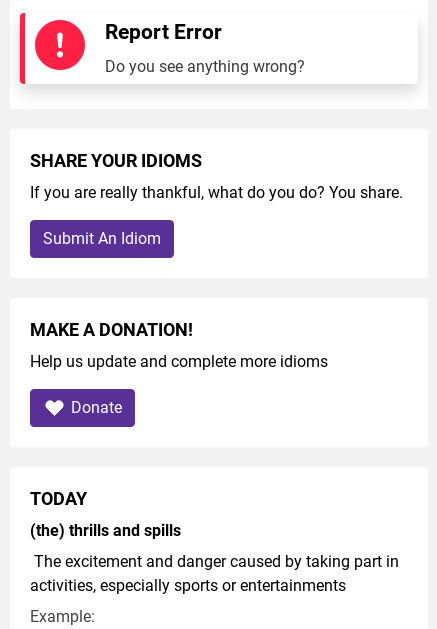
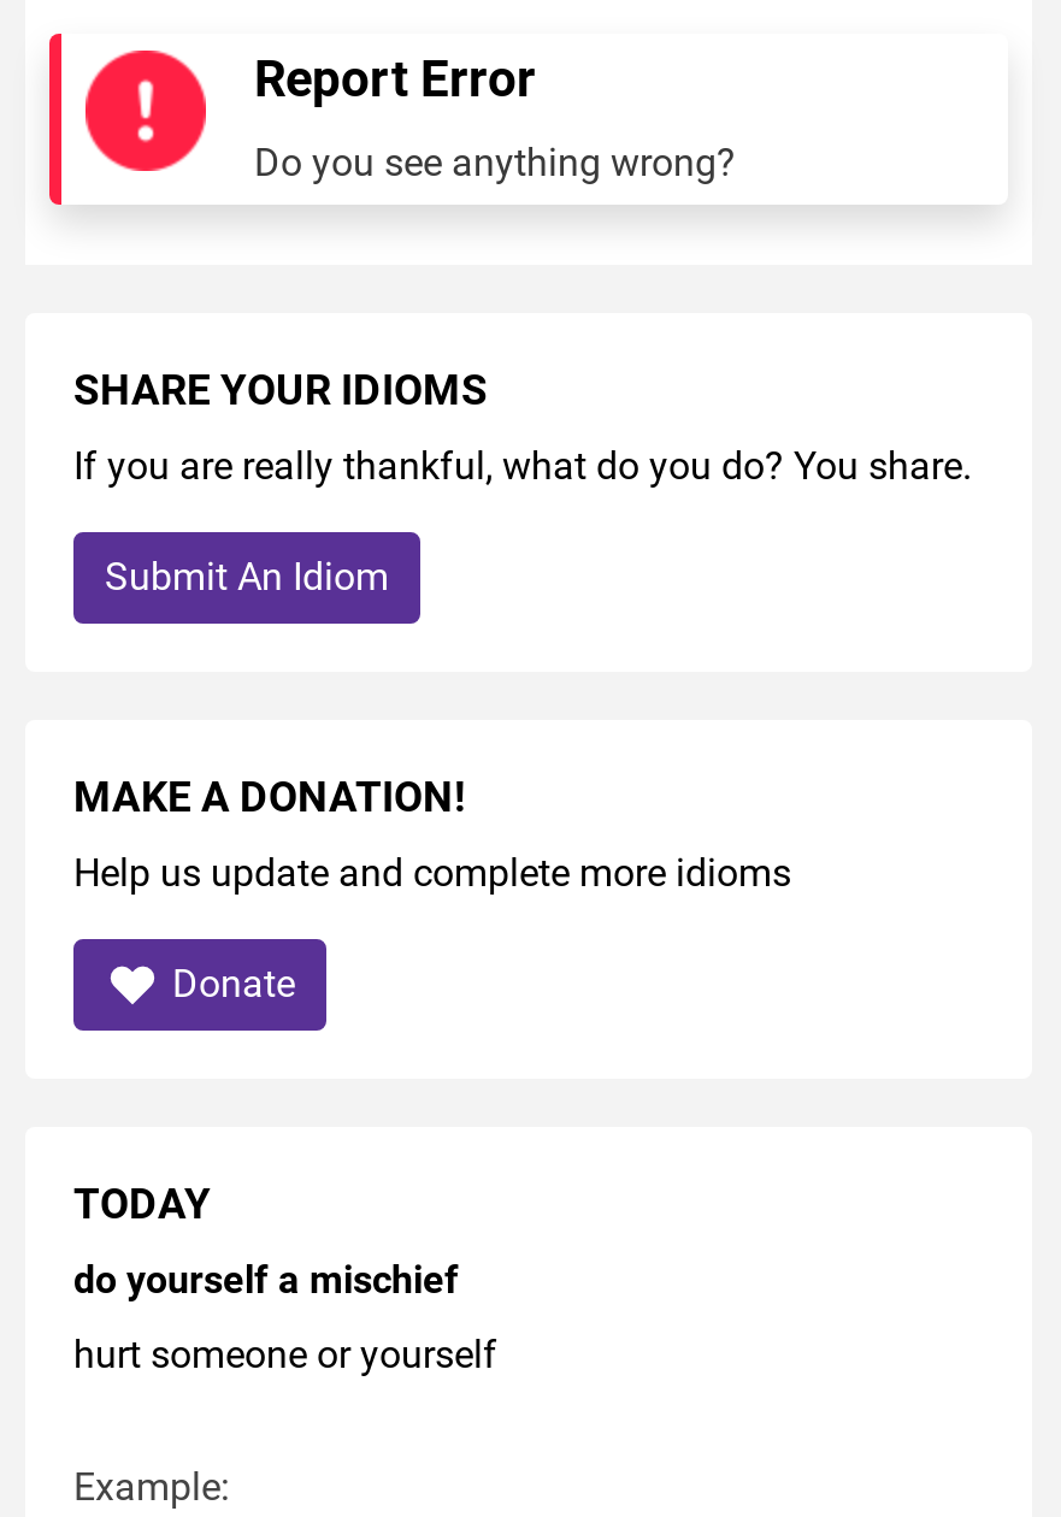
[30,521,181,540] (the) thrills and spills -> [73,1257,459,1303] do yourself a mischief
[30,552,399,595] The excitement and danger caused by taking part in | activities, especially sports or entertainments -> [73,1332,497,1377] hurt someone or yourself

